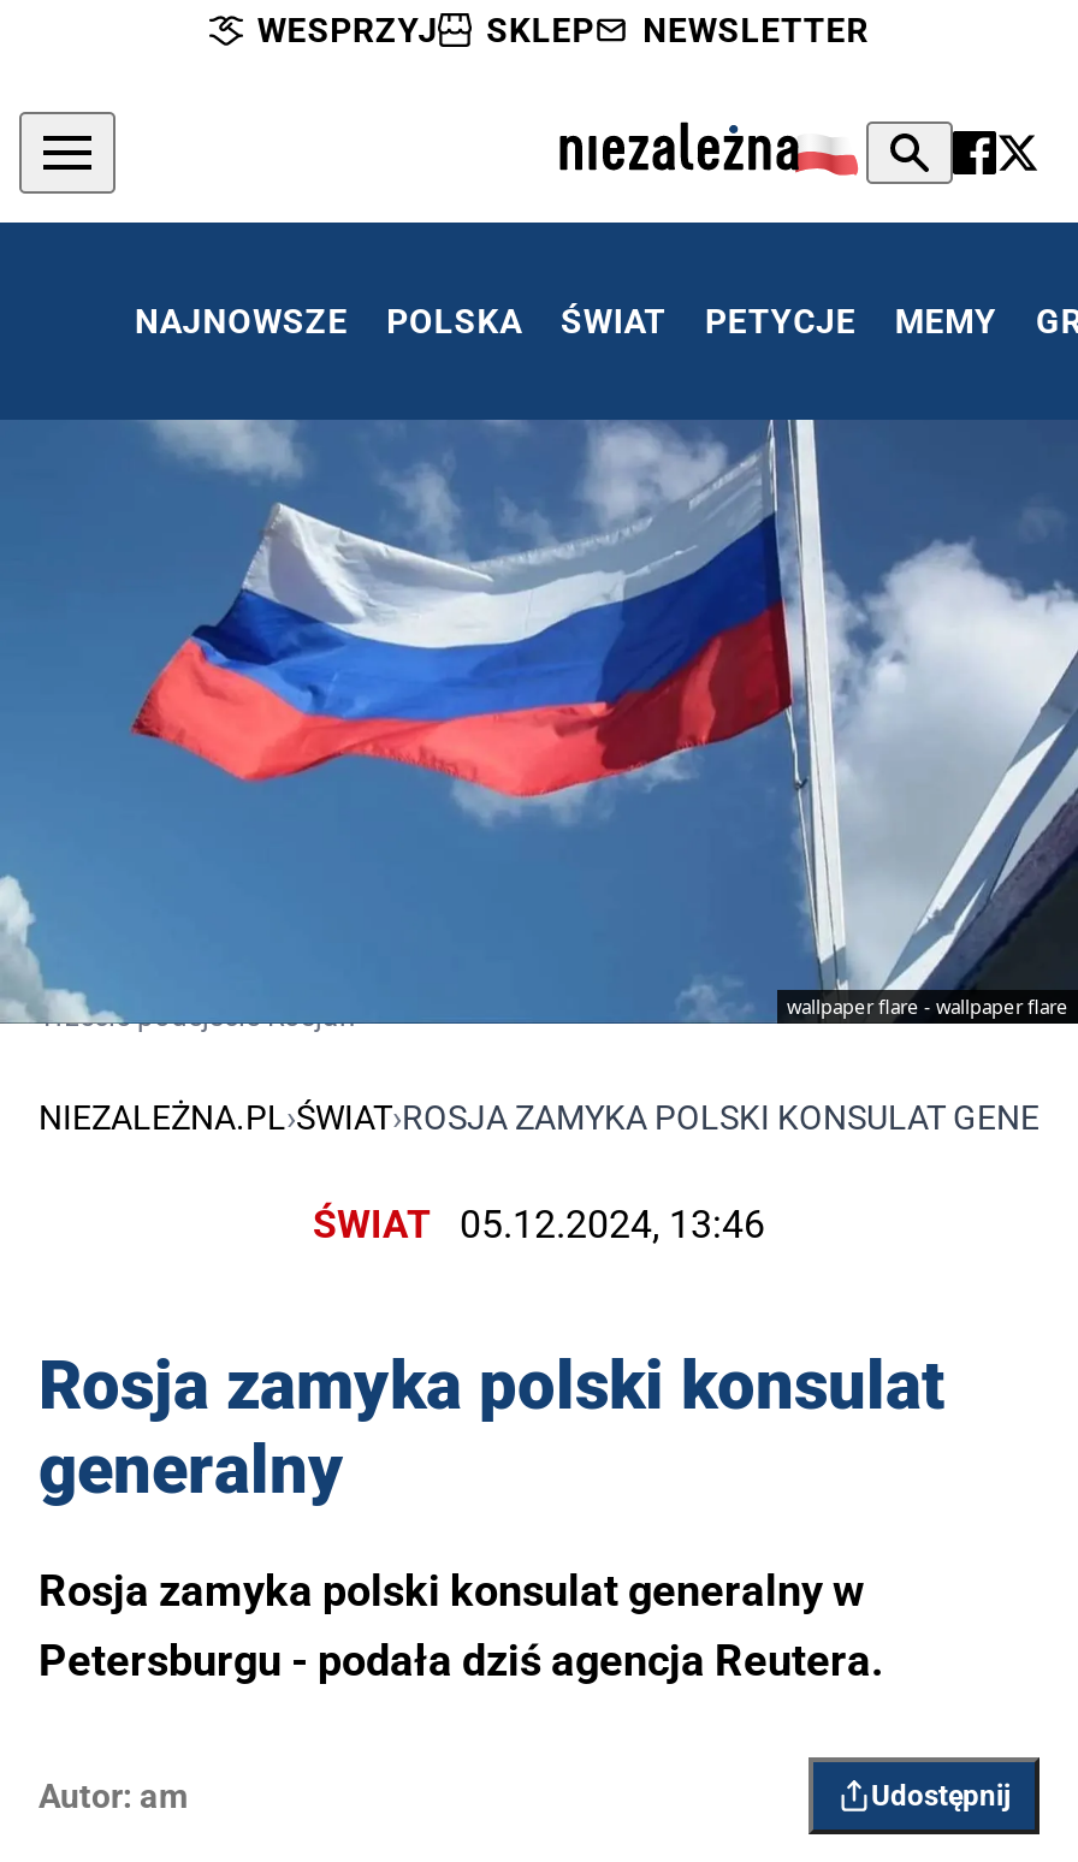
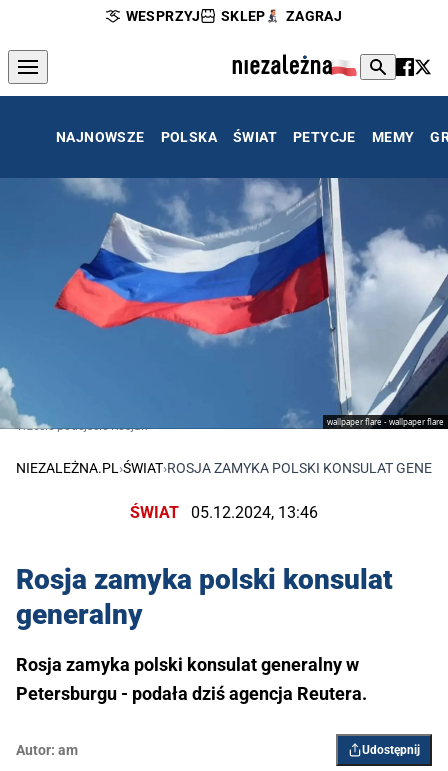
[643,11,869,49] NEWSLETTER -> [286,8,342,24] ZAGRAJ

